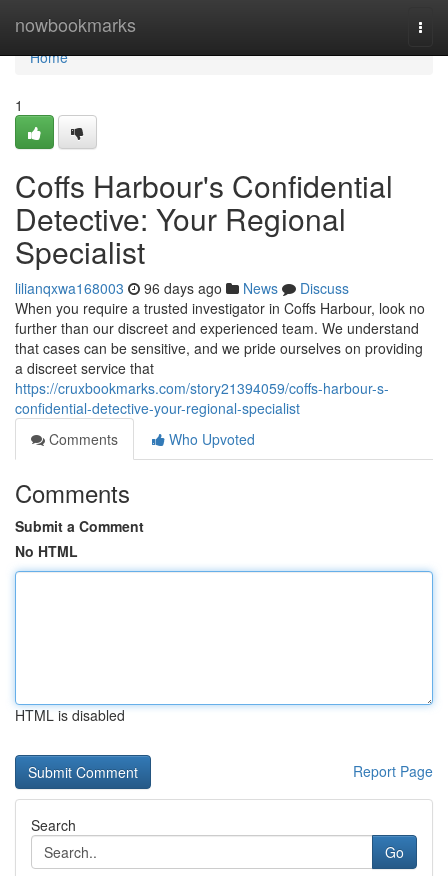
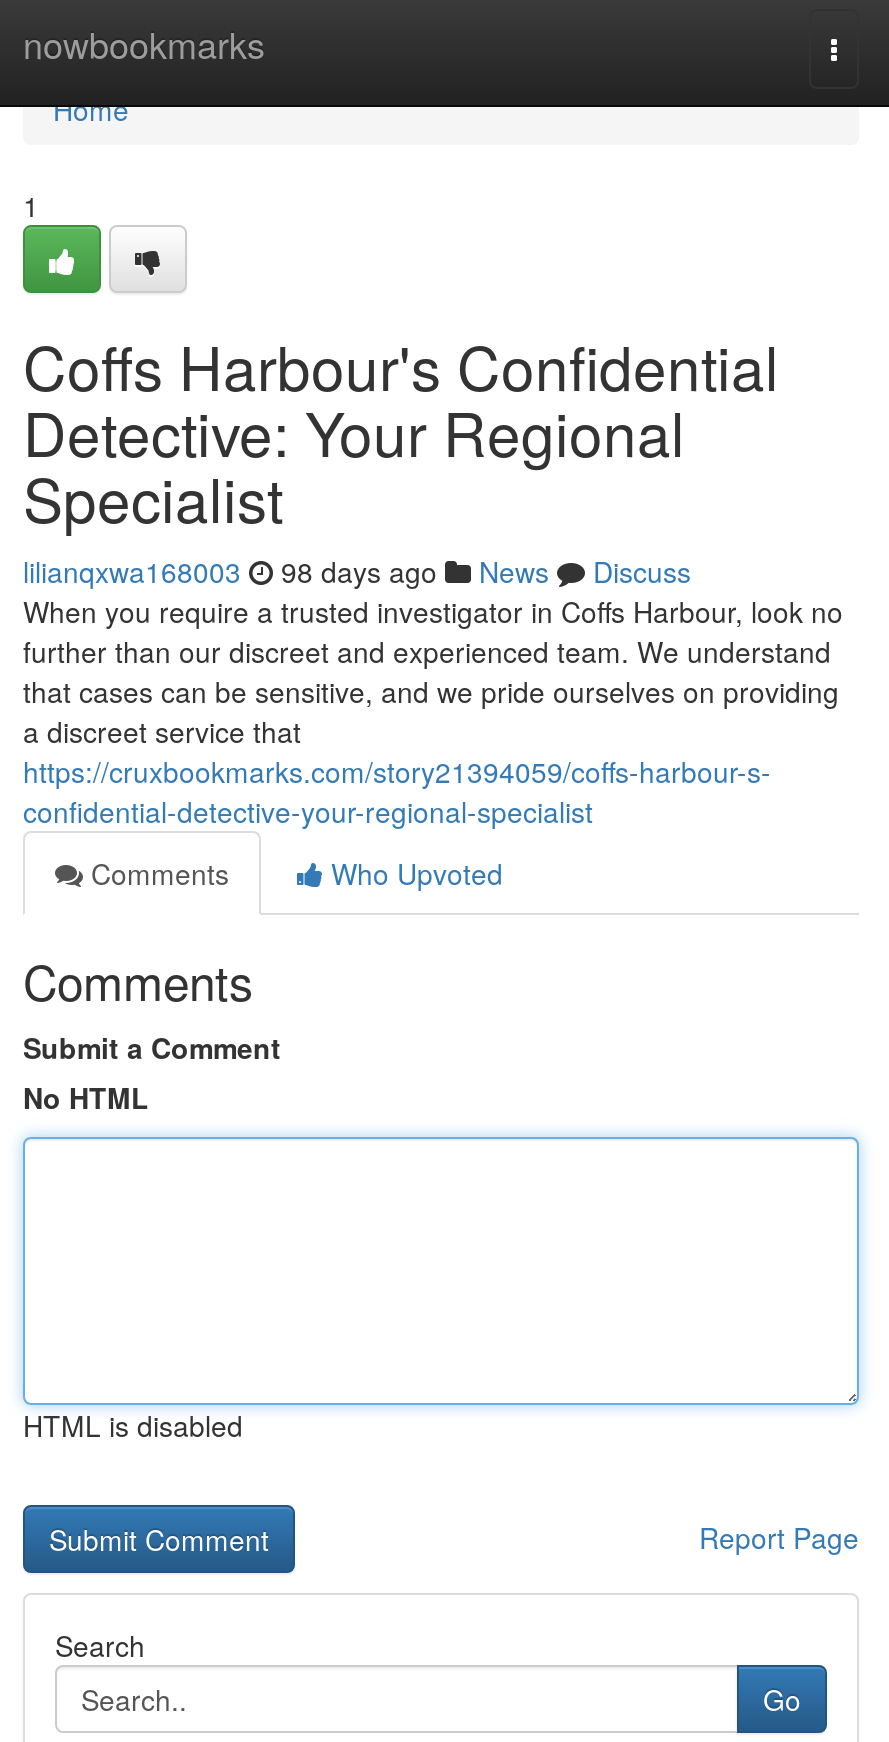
[15,278,349,298] lilianqxwa168003 96 days ago News Discuss -> [23,551,691,591] lilianqxwa168003 98 days ago News Discuss

